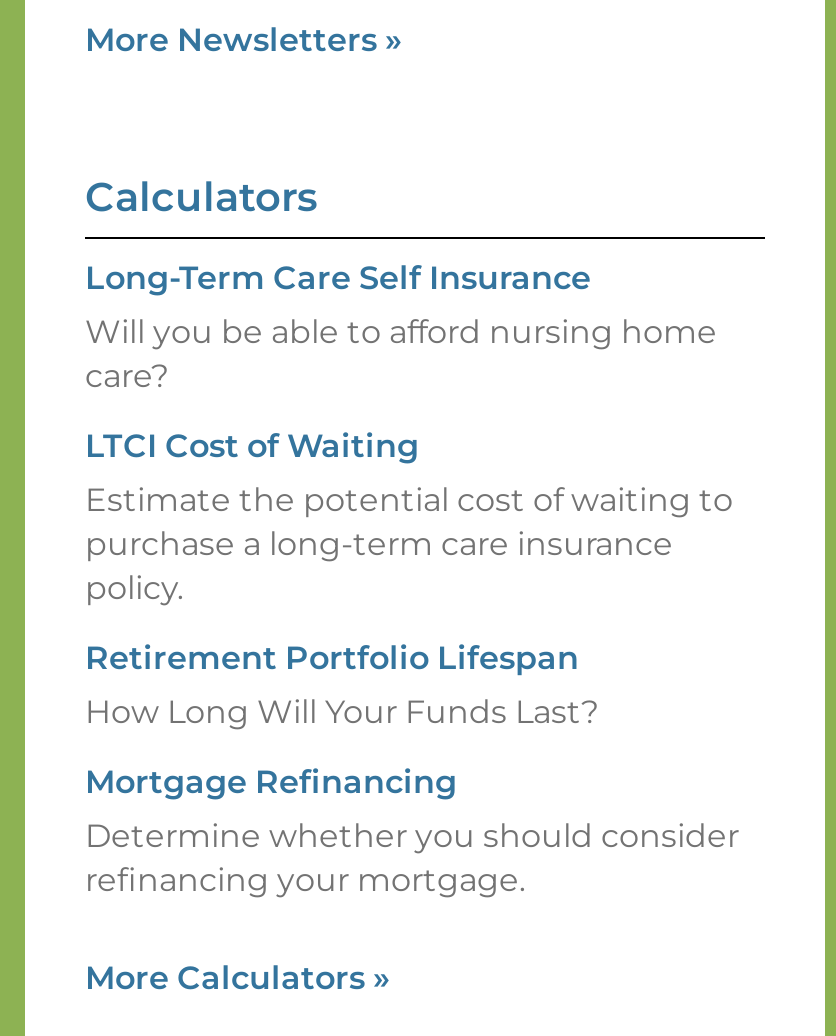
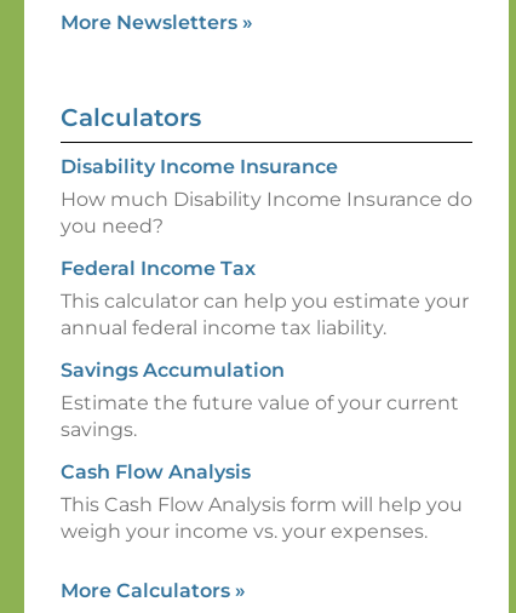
[85,258,717,394] Long-Term Care Self Insurance | Will you be able to afford nursing home | care? -> [61,154,472,237] Disability Income Insurance | How much Disability Income Insurance do | you need?
[85,426,733,606] LTCI Cost of Waiting | Estimate the potential cost of waiting to | purchase a long-term care insurance | policy. -> [61,256,469,339] Federal Income Tax | This calculator can help you estimate your | annual federal income tax liability.
[85,638,599,730] Retirement Portfolio Lifespan | How Long Will Your Funds Last? -> [61,358,459,440] Savings Accumulation | Estimate the future value of your current | savings.
[85,762,739,898] Mortgage Refinancing | Determine whether you should consider | refinancing your mortgage. -> [61,460,463,542] Cash Flow Analysis | This Cash Flow Analysis form will help you | weigh your income vs. your expenses.

